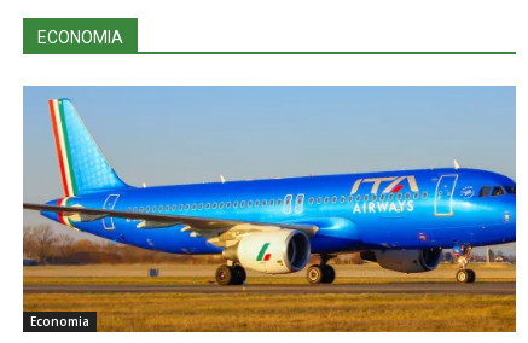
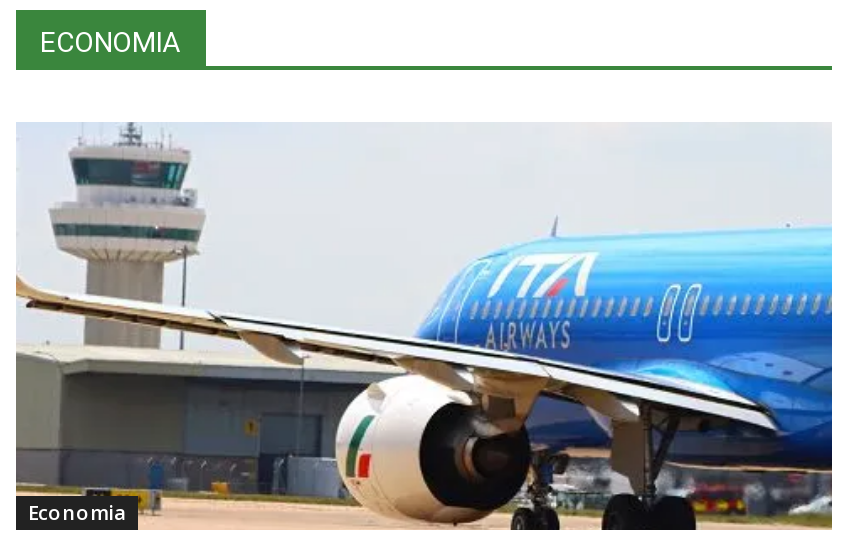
[22,86,517,333] [image] -> [16,122,834,532] [image]

